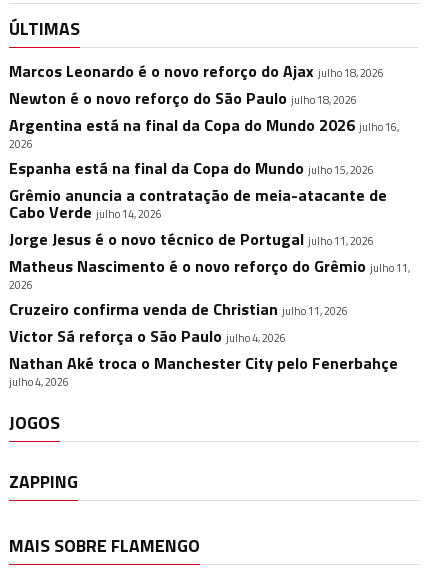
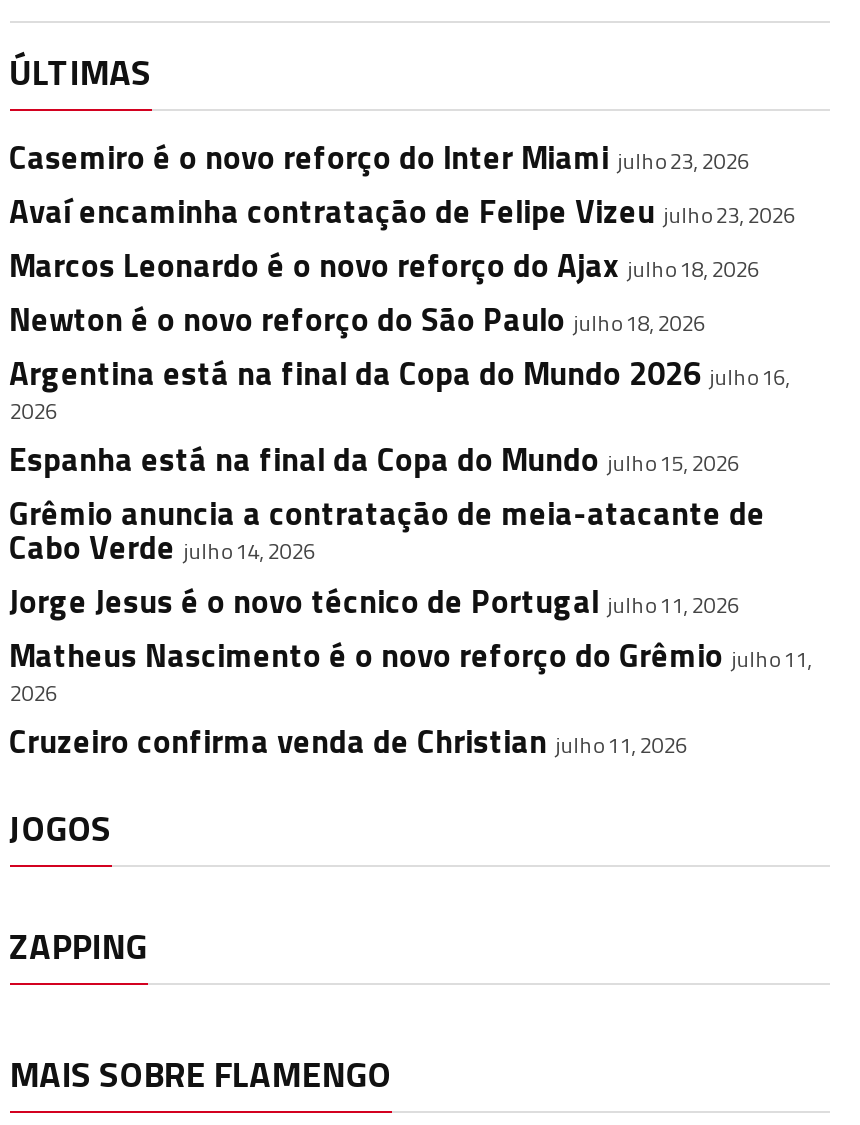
none -> [9,133,795,235] Casemiro é o novo reforço do Inter Miami julho 23, 2026 | Avaí encaminha contratação de Felipe Vizeu julho 23, 2026
moved [9,59,410,321] -> [9,241,811,765]: Marcos Leonardo é o novo reforço do Ajax julho 18, 2026 | Newton é o novo reforço do São Paulo julho 18, 2026 | Argentina está na final da Copa do Mundo 2026 julho 16, | ... | 2026 | Cruzeiro confirma venda de Christian julho 11, 2026
[9,324,398,390] Victor Sá reforça o São Paulo julho 4, 2026 | Nathan Aké troca o Manchester City pelo Fenerbahçe | julho 4, 2026 -> none

